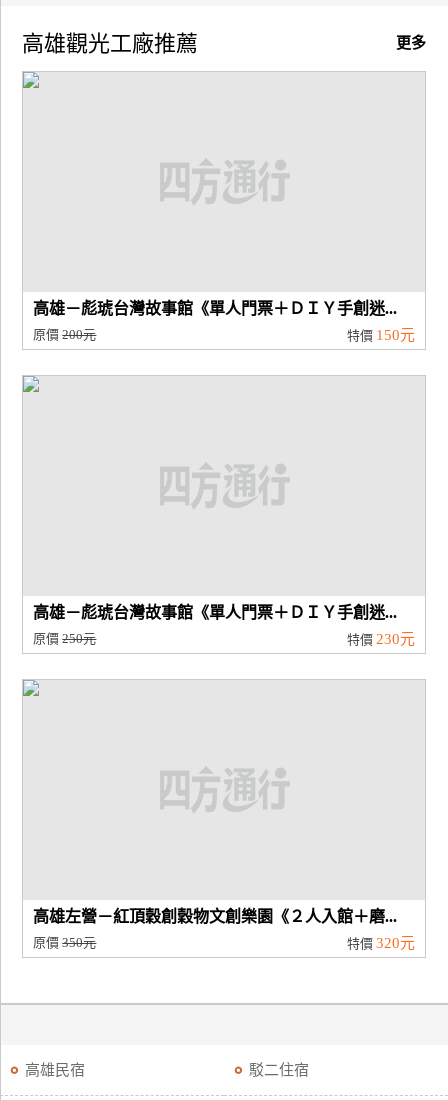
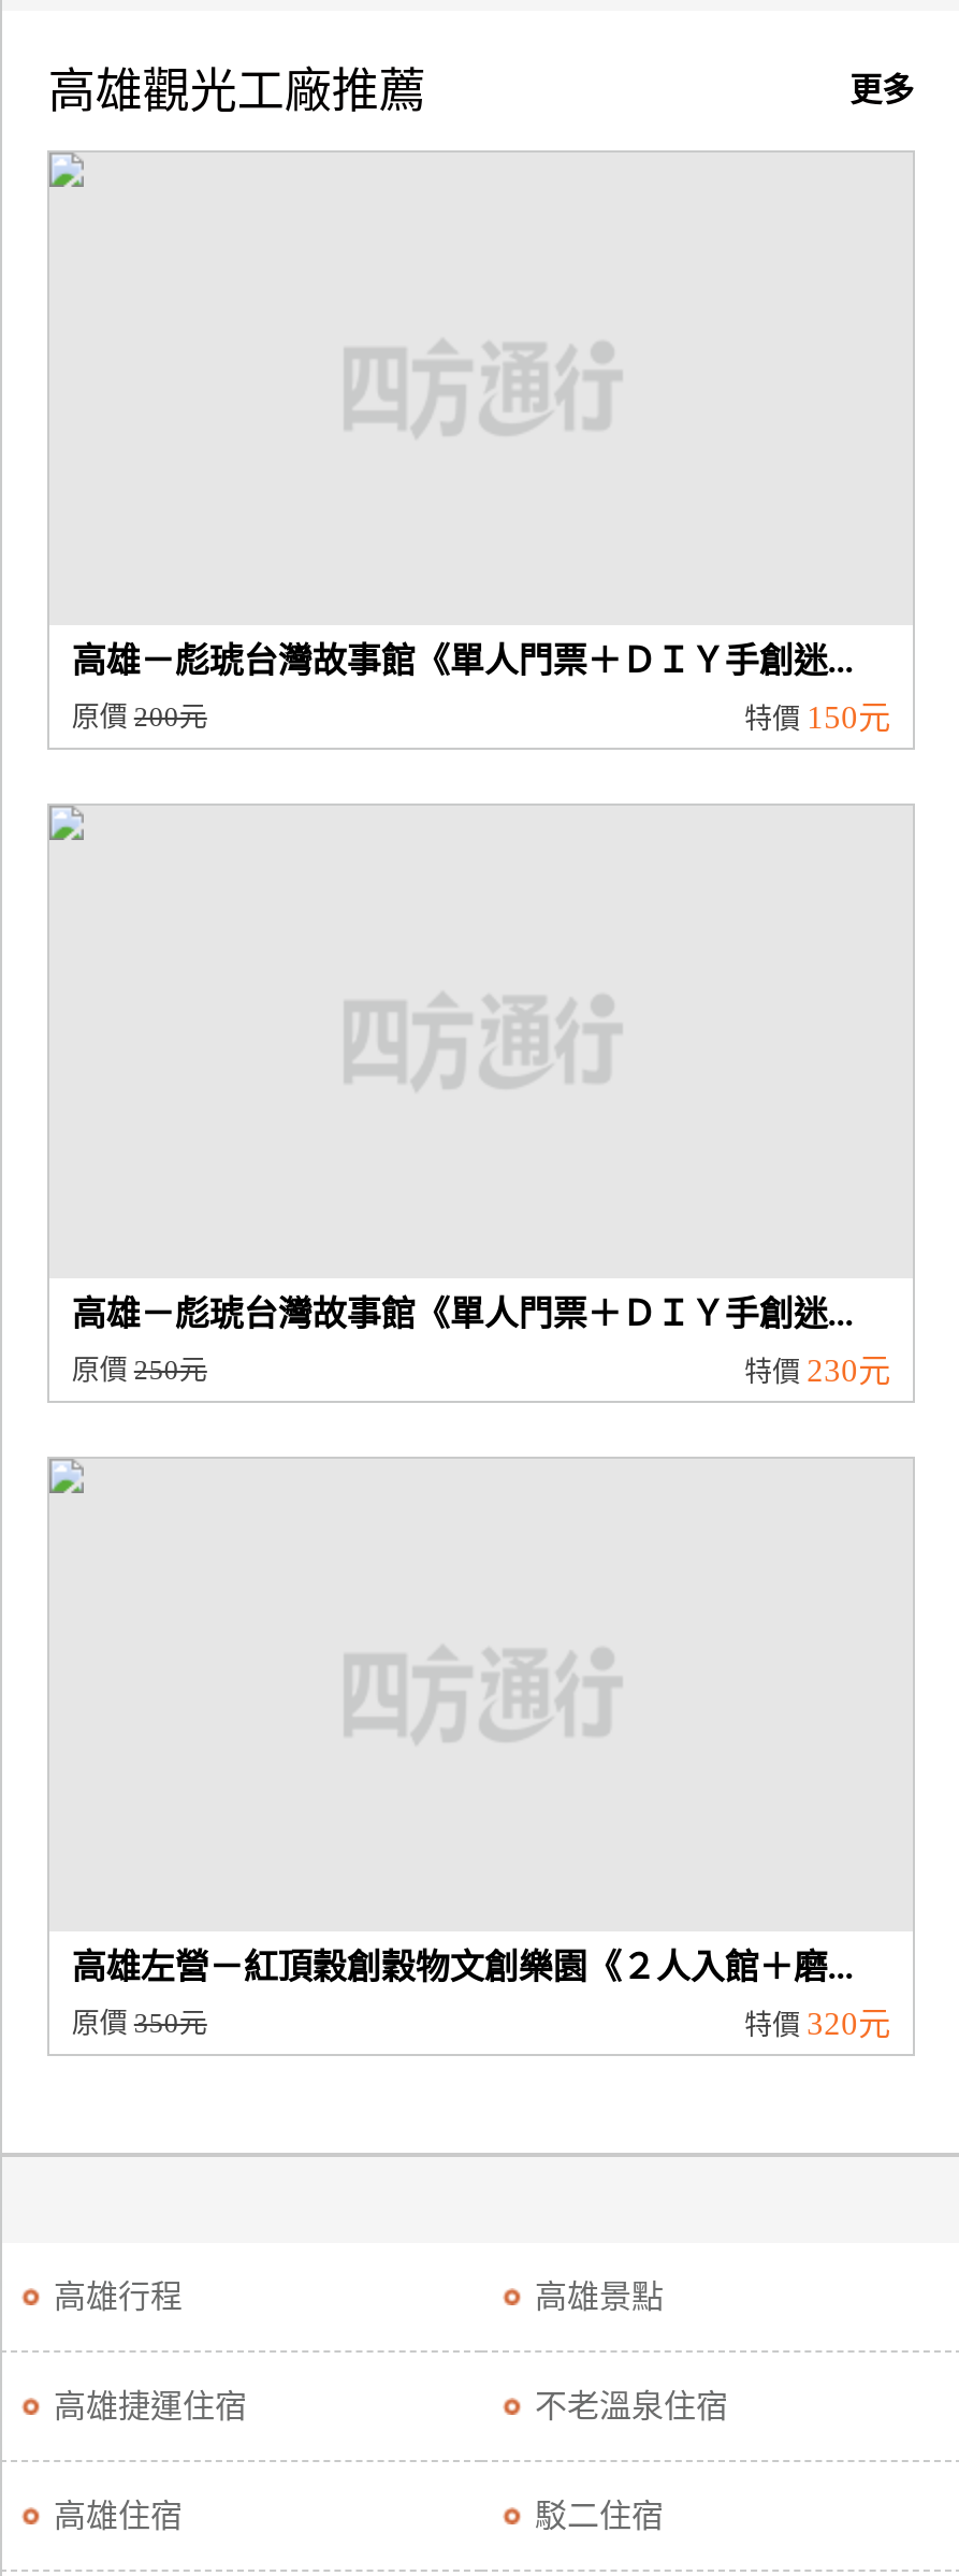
[25,1062,85,1078] 高雄民宿 -> [54,2280,728,2533] 高雄行程 | 高雄景點 | 高雄捷運住宿 | 不老溫泉住宿 | 高雄住宿

